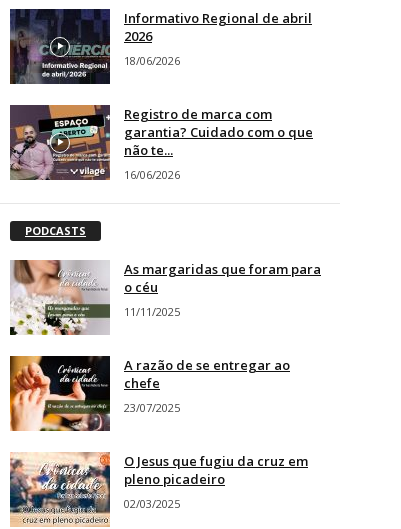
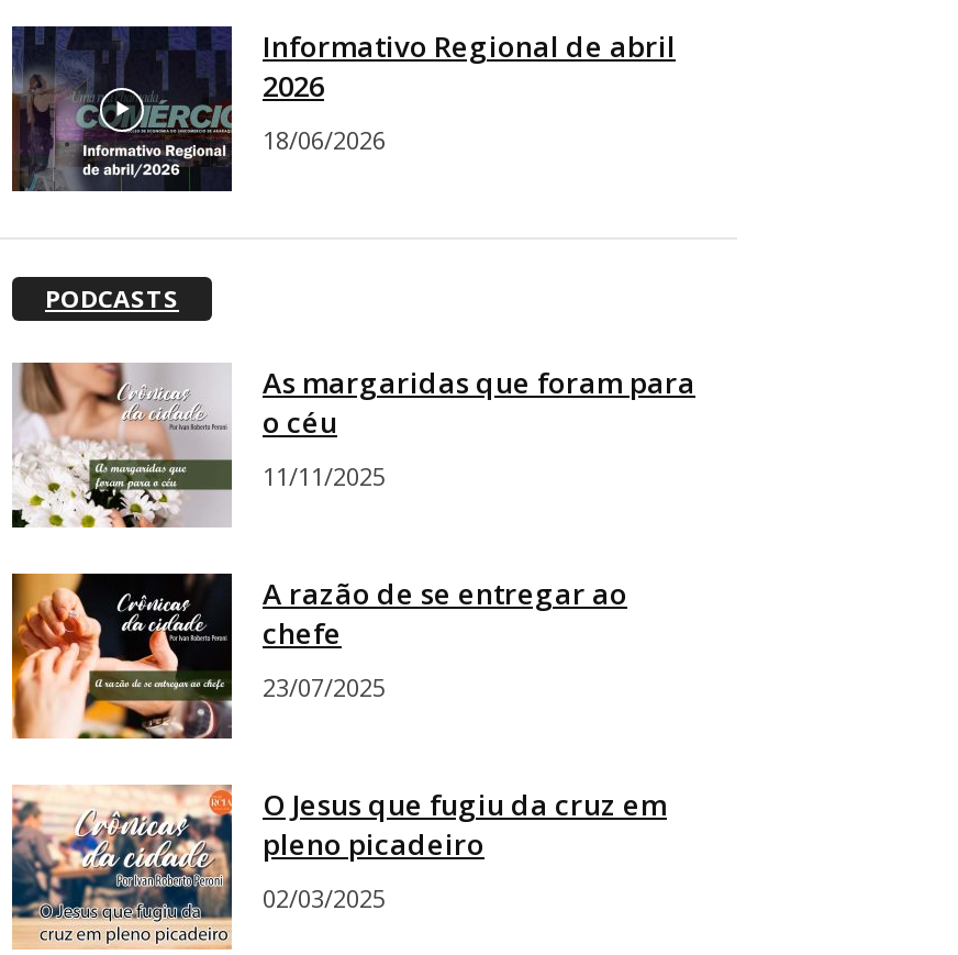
[10,104,313,182] [image] | Registro de marca com | garantia? Cuidado com o que | não te... | 16/06/2026 -> none

